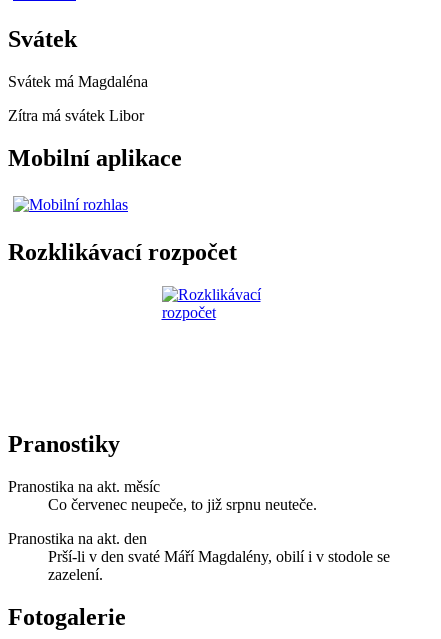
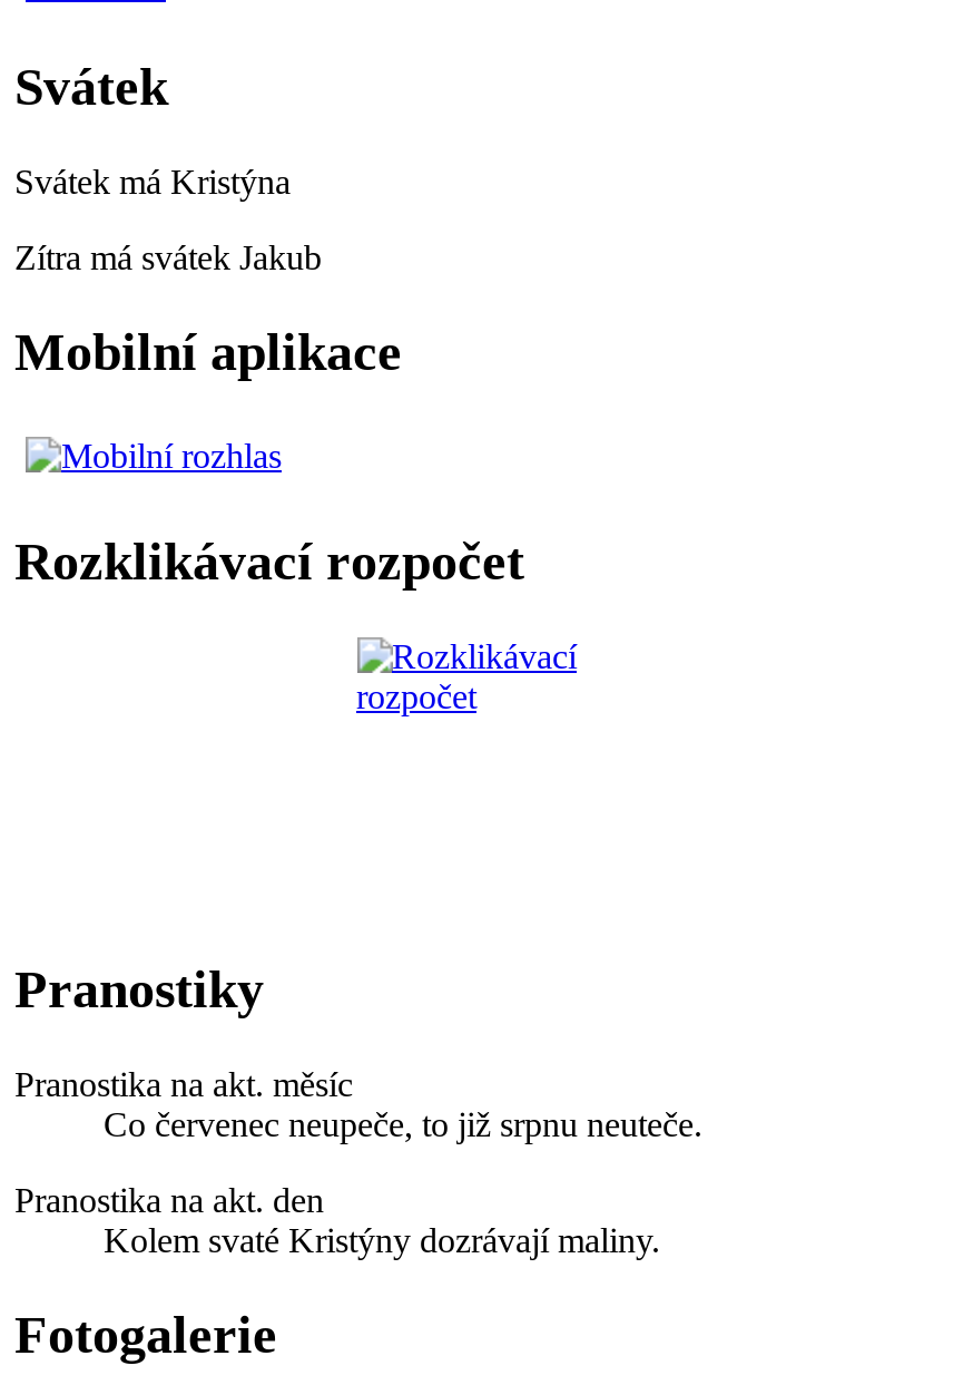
[8,73,148,90] Svátek má Magdaléna -> [14,162,291,200] Svátek má Kristýna
[8,107,144,124] Zítra má svátek Libor -> [14,238,322,275] Zítra má svátek Jakub
[48,548,390,583] Prší-li v den svaté Máří Magdalény, obilí i v stodole se | zazelení. -> [104,1221,660,1259] Kolem svaté Kristýny dozrávají maliny.

